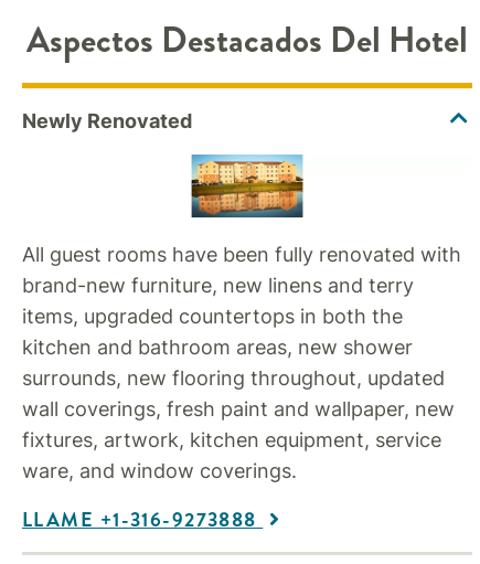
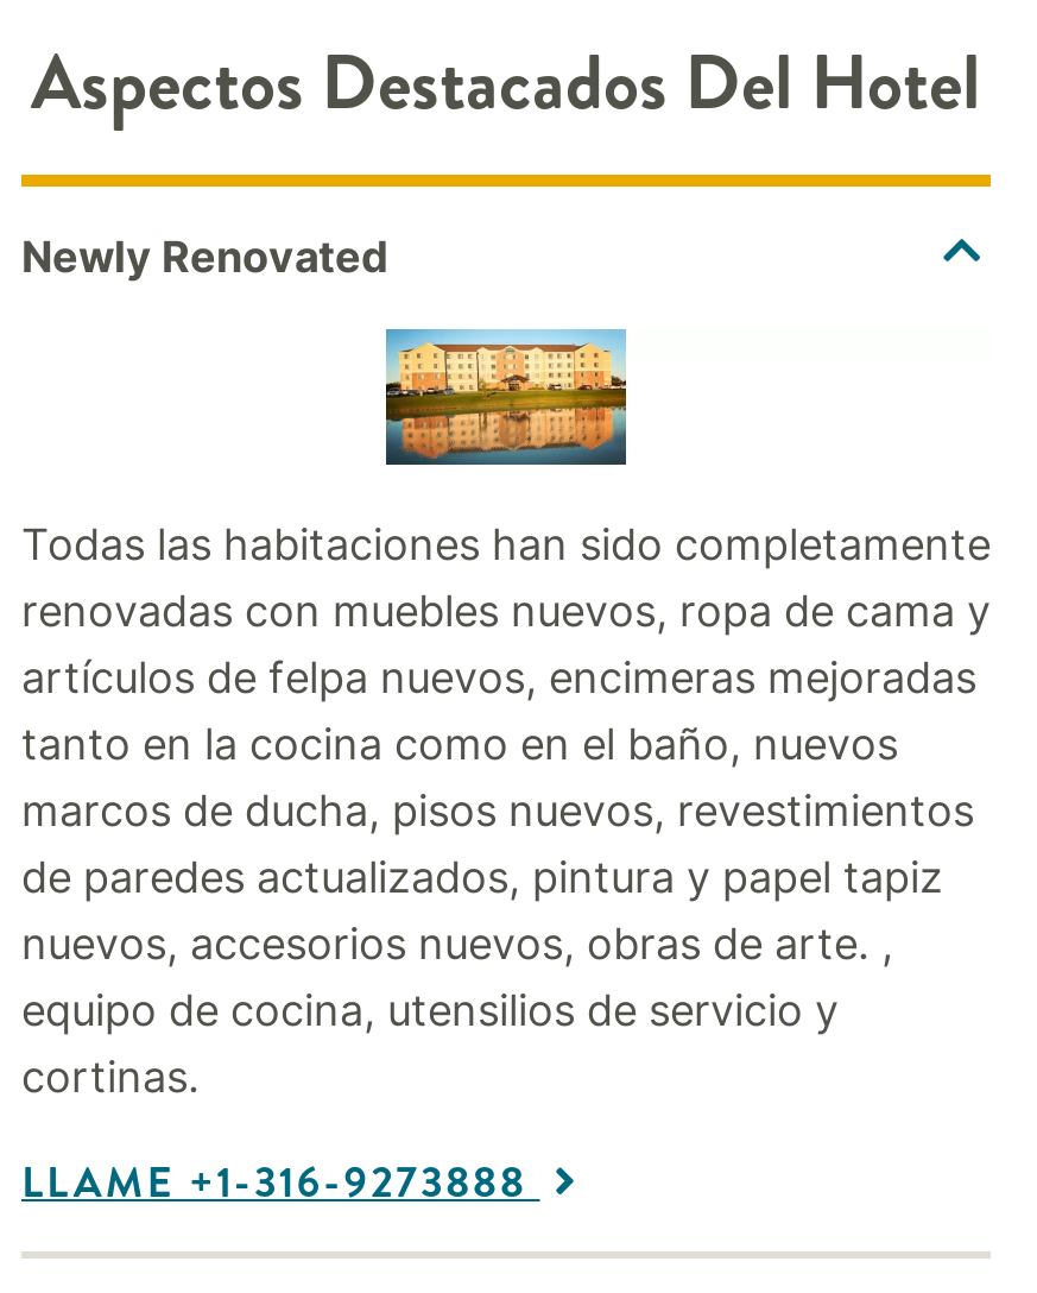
[22,243,461,482] All guest rooms have been fully renovated with | brand-new furniture, new linens and terry | items, upgraded countertops in both the | kitchen and bathroom areas, new shower | surrounds, new flooring throughout, updated | wall coverings, fresh paint and wallpaper, new | fixtures, artwork, kitchen equipment, service | ware, and window coverings. -> [21,519,991,1102] Todas las habitaciones han sido completamente | renovadas con muebles nuevos, ropa de cama y | artículos de felpa nuevos, encimeras mejoradas | tanto en la cocina como en el baño, nuevos | marcos de ducha, pisos nuevos, revestimientos | de paredes actualizados, pintura y papel tapiz | nuevos, accesorios nuevos, obras de arte. , | equipo de cocina, utensilios de servicio y | cortinas.

